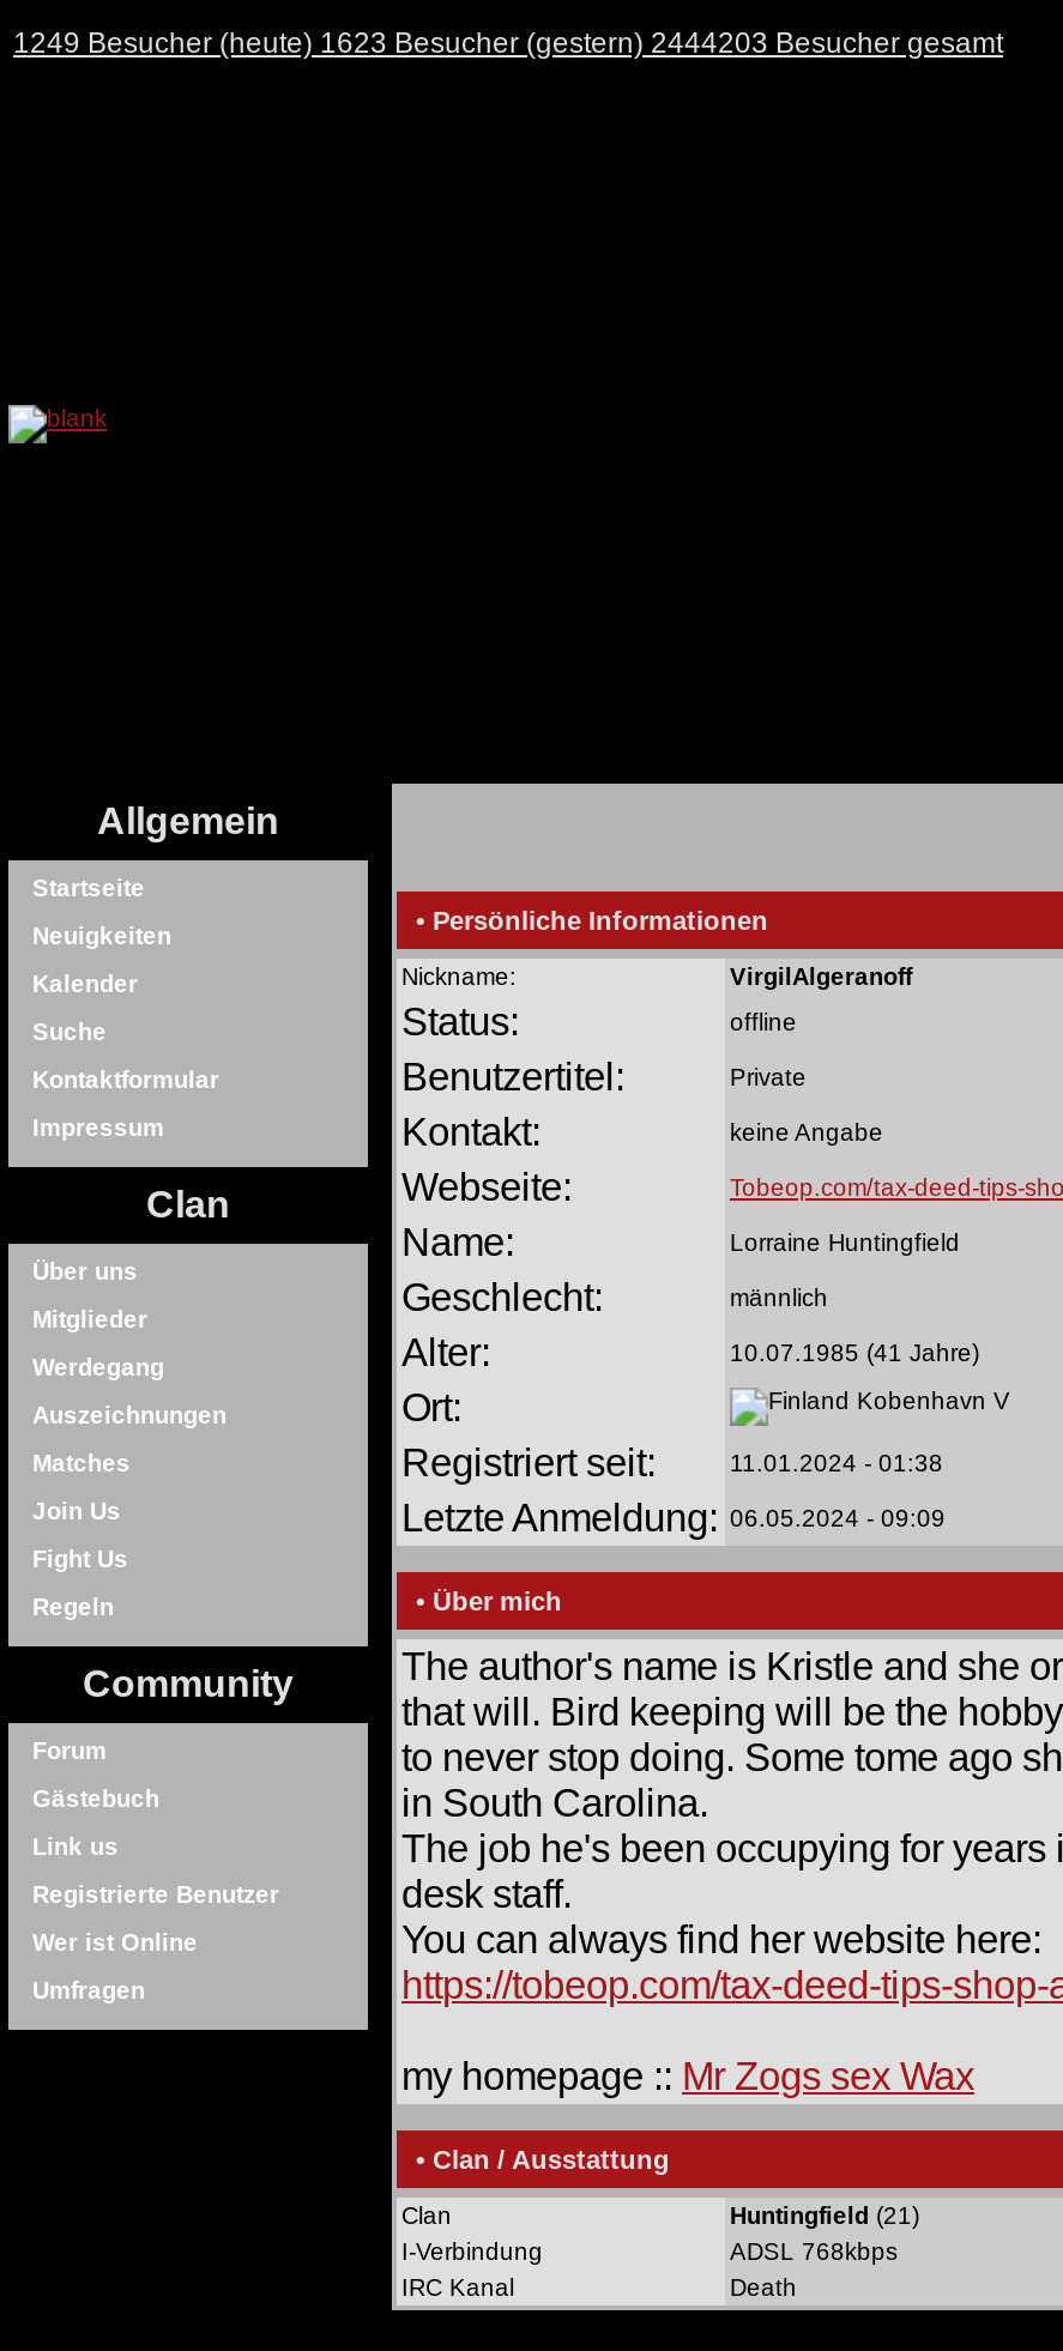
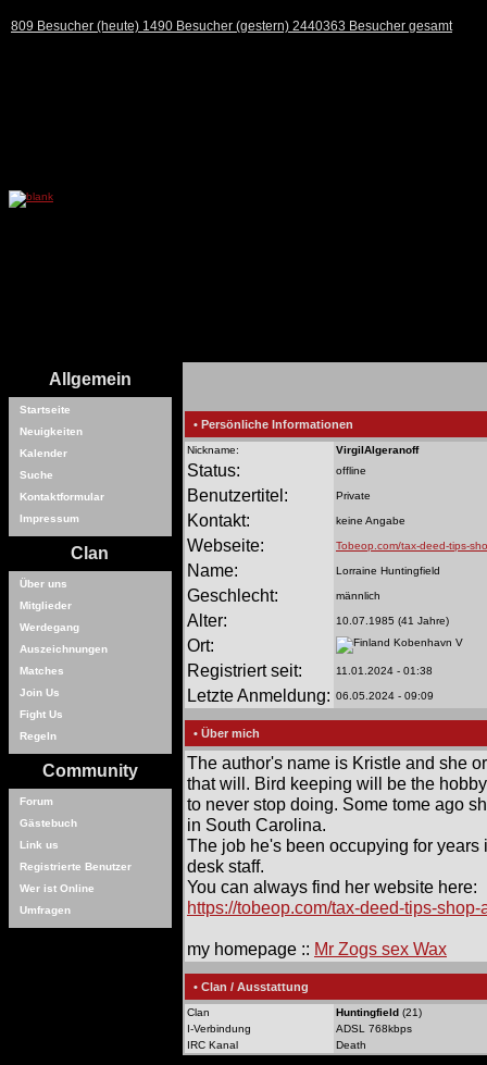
[13,26,1003,60] 1249 Besucher (heute) 1623 Besucher (gestern) 2444203 Besucher gesamt -> [11,18,452,34] 809 Besucher (heute) 1490 Besucher (gestern) 2440363 Besucher gesamt

